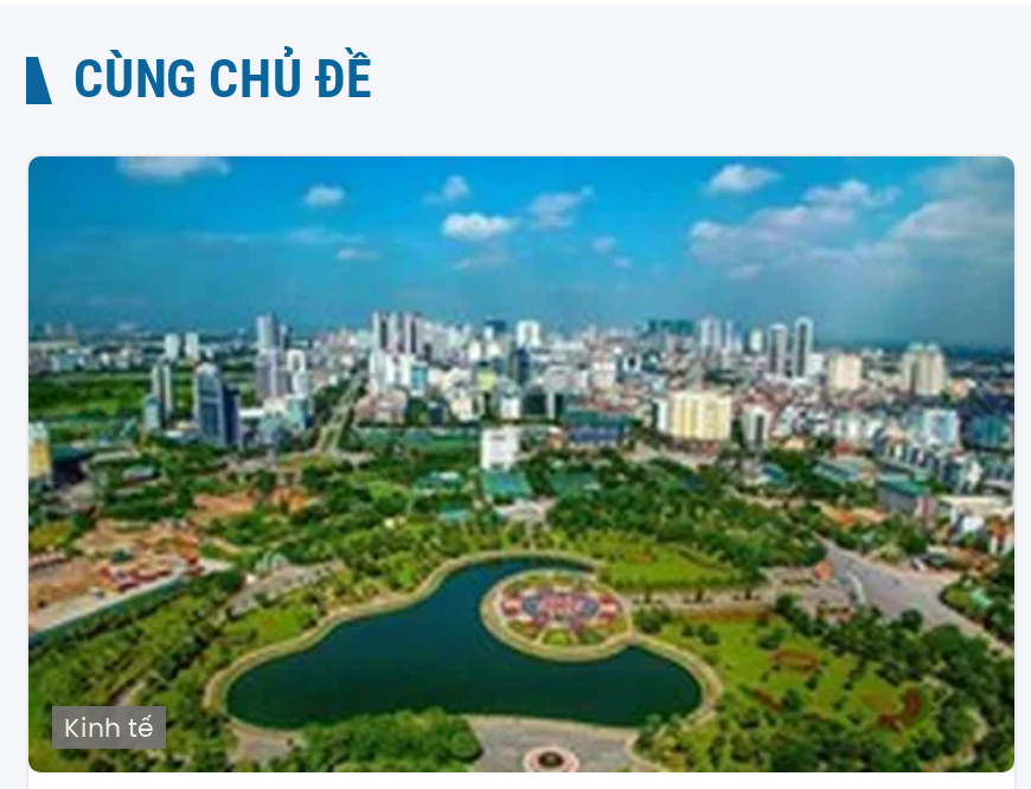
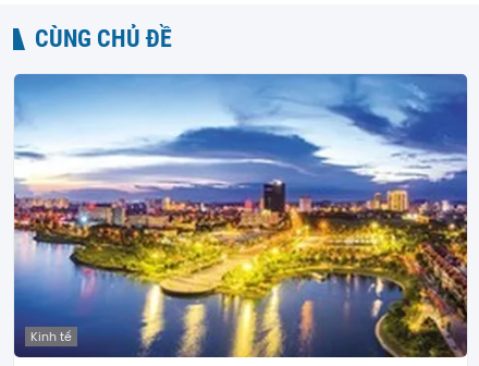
[26,156,1017,775] [image] -> [13,73,468,358] [image]

